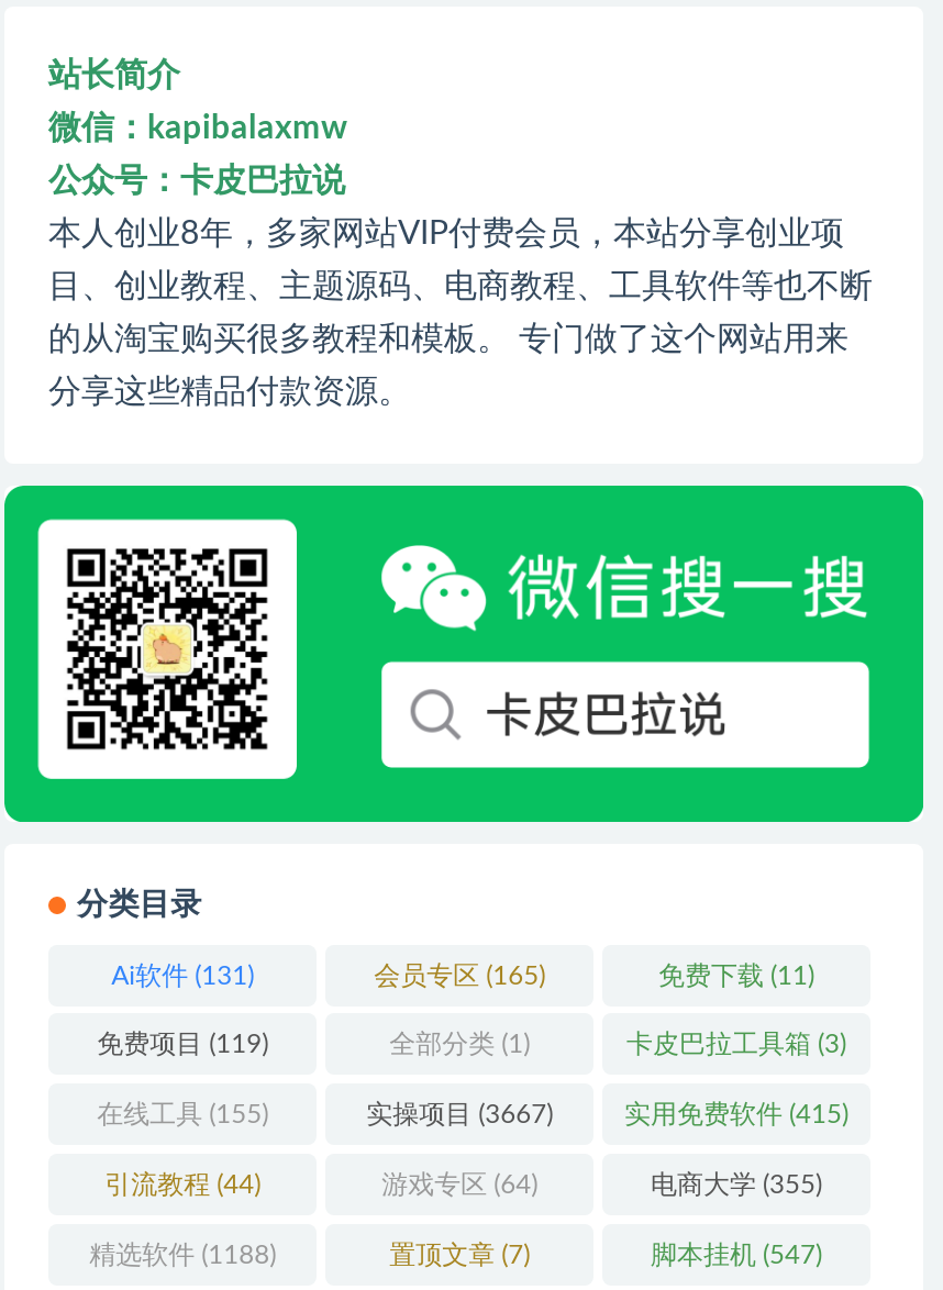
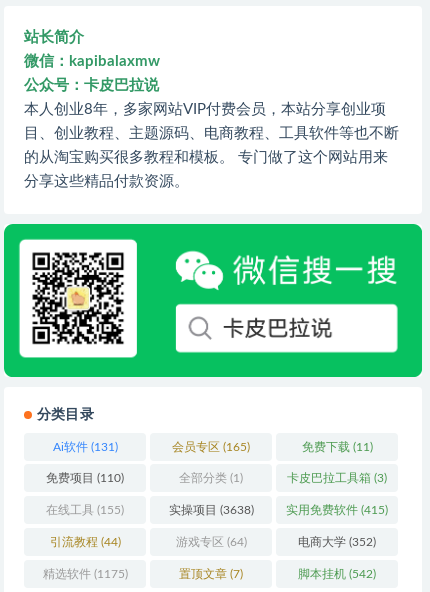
[97,1032,268,1058] 免费项目(119) -> [46,472,124,484] 免费项目(110)
[366,1101,553,1128] 实操项目(3667) -> [169,504,254,516] 实操项目(3638)
[651,1171,822,1198] 电商大学(355) -> [298,536,376,548] 电商大学(352)
[89,1241,276,1268] 精选软件(1188) -> [43,568,128,580] 精选软件(1175)
[651,1241,822,1268] 脚本挂机(547) -> [298,568,376,580] 脚本挂机(542)

